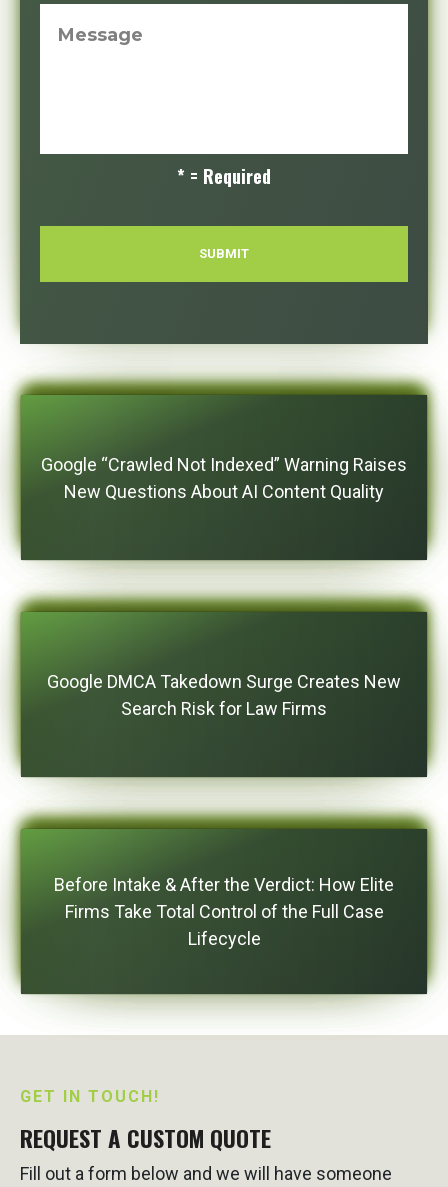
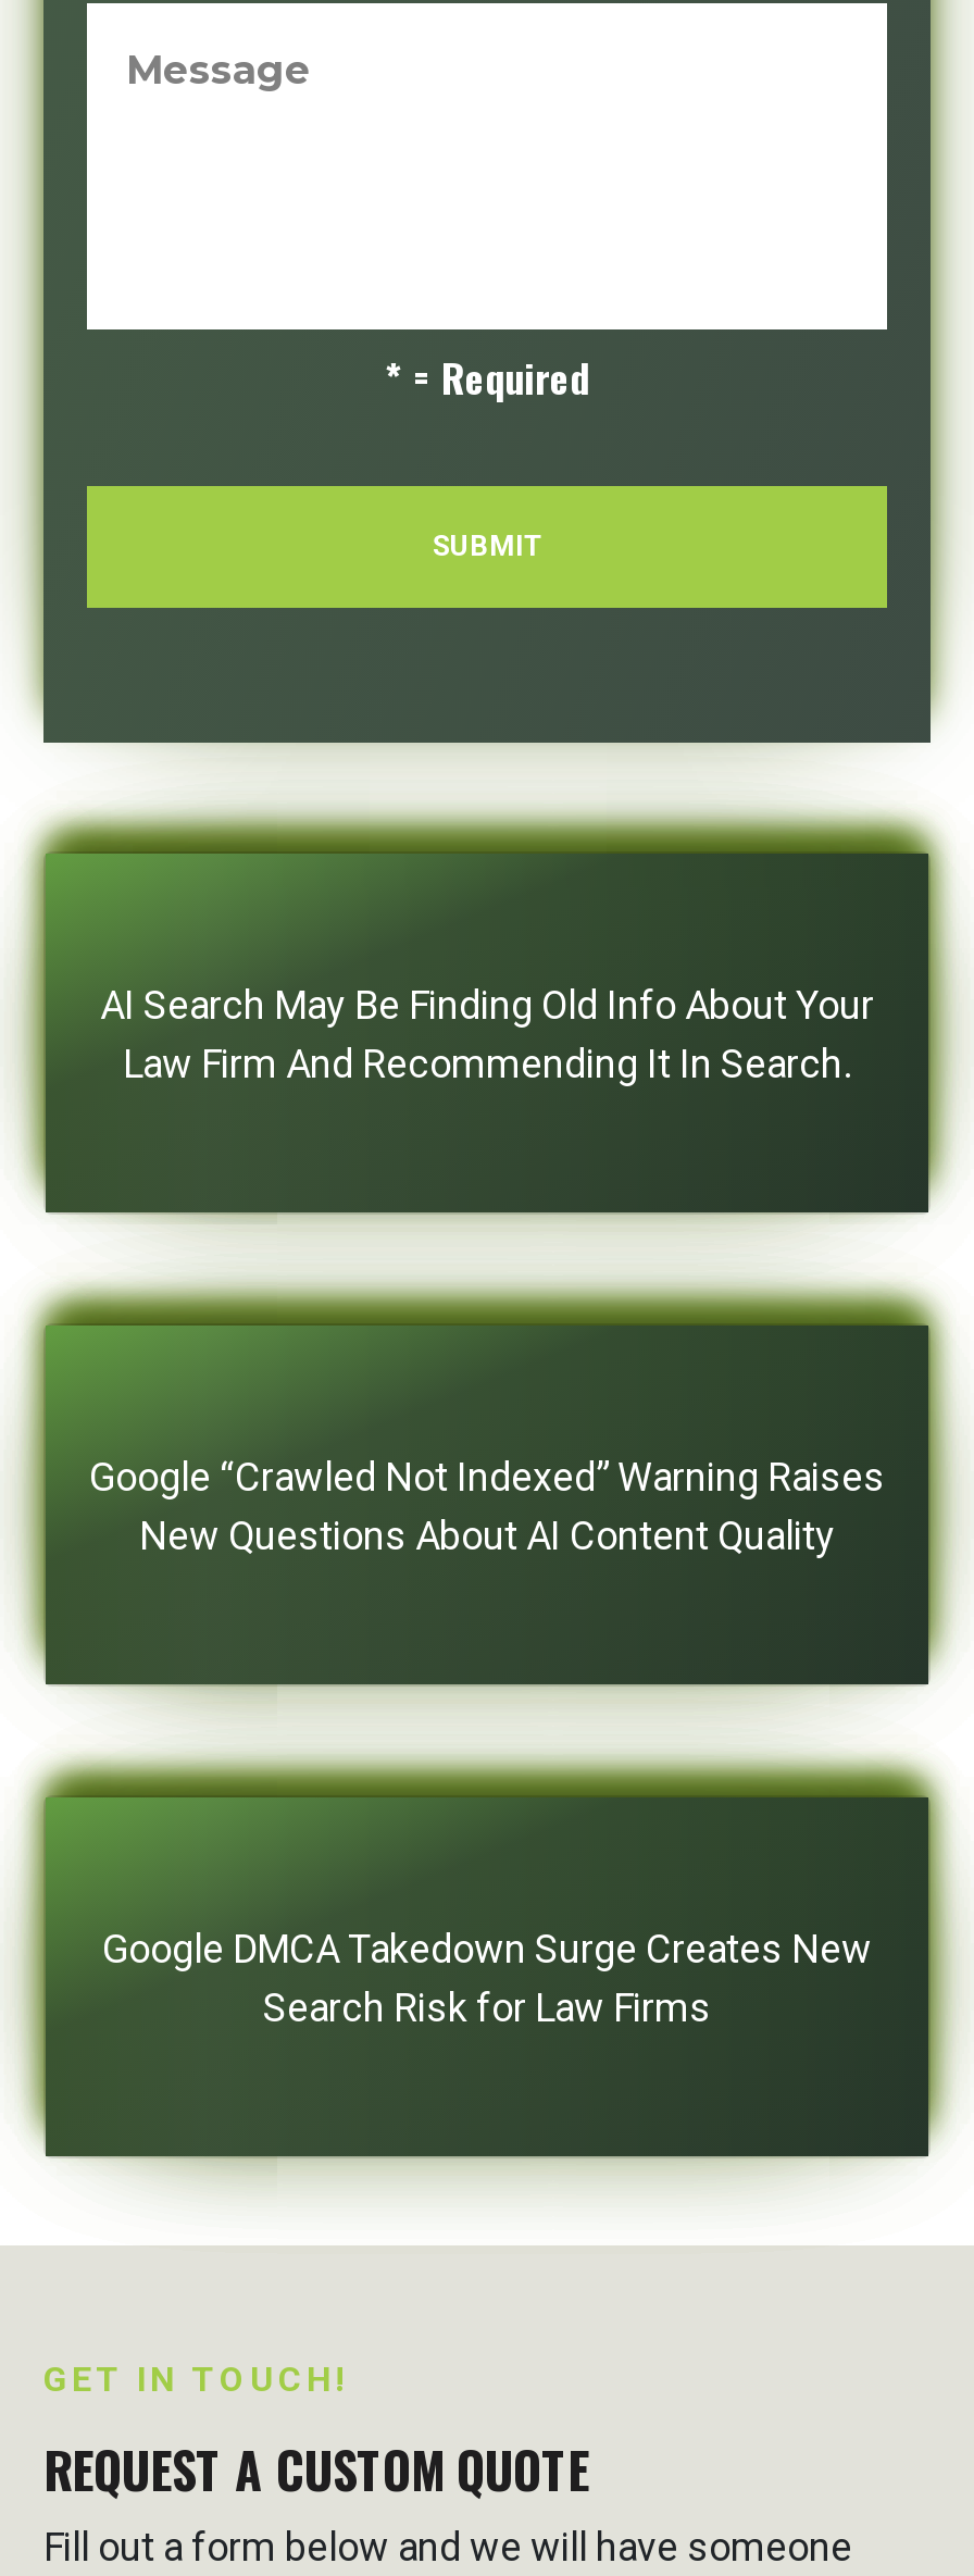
none -> [100,981,874,1085] AI Search May Be Finding Old Info About Your | Law Firm And Recommending It In Search.
moved [38,342,89,379] -> [83,1210,193,1291]: [image]
moved [0,367,407,718] -> [0,1265,885,2029]: [image] | Google “Crawled Not Indexed” Warning Raises | New Questions About AI Content Quality | Google DMCA Takedown Surge Creates New | Search Risk for Law Firms
[54,874,394,949] Before Intake & After the Verdict: How Elite | Firms Take Total Control of the Full Case | Lifecycle -> none

